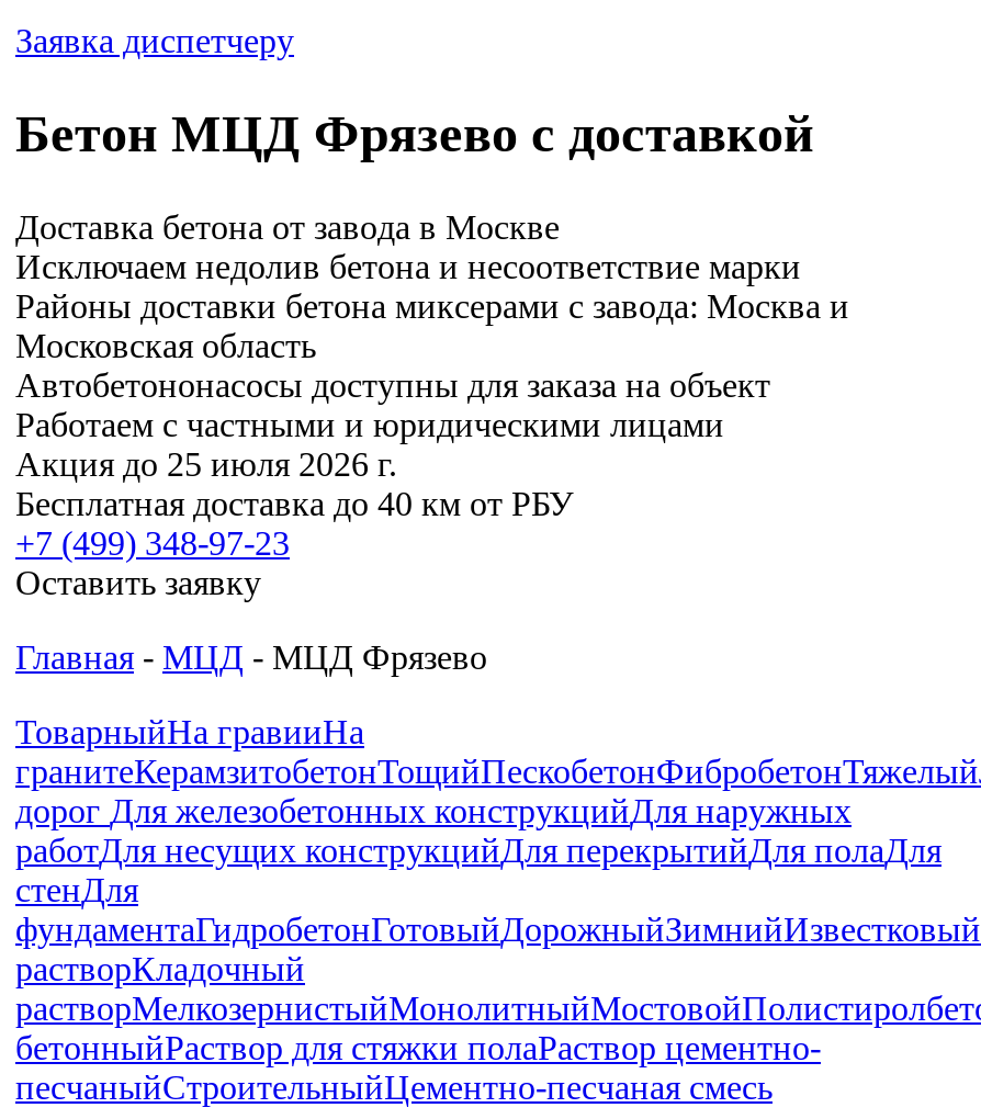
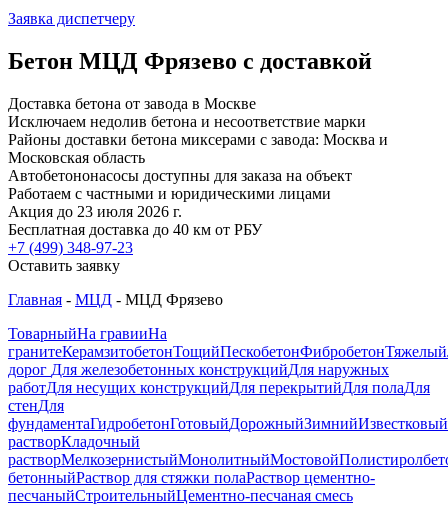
[15,445,397,482] Акция до 25 июля 2026 г. -> [8,203,182,220] Акция до 23 июля 2026 г.

